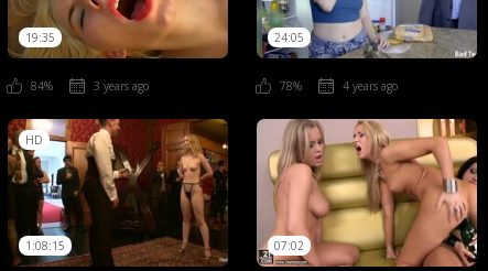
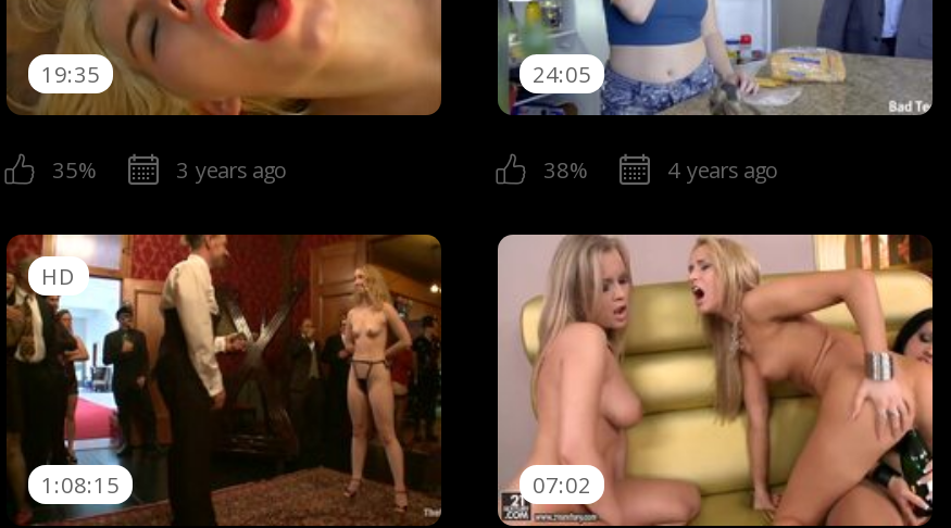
[31,79,53,94] 84% -> [52,155,96,186] 35%
[280,79,302,94] 78% -> [543,155,587,186] 38%

